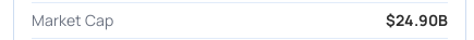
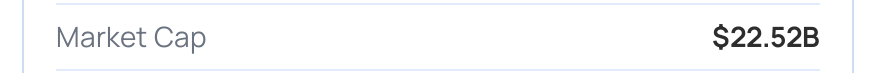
[386,10,448,30] $24.90B -> [712,17,820,55] $22.52B

